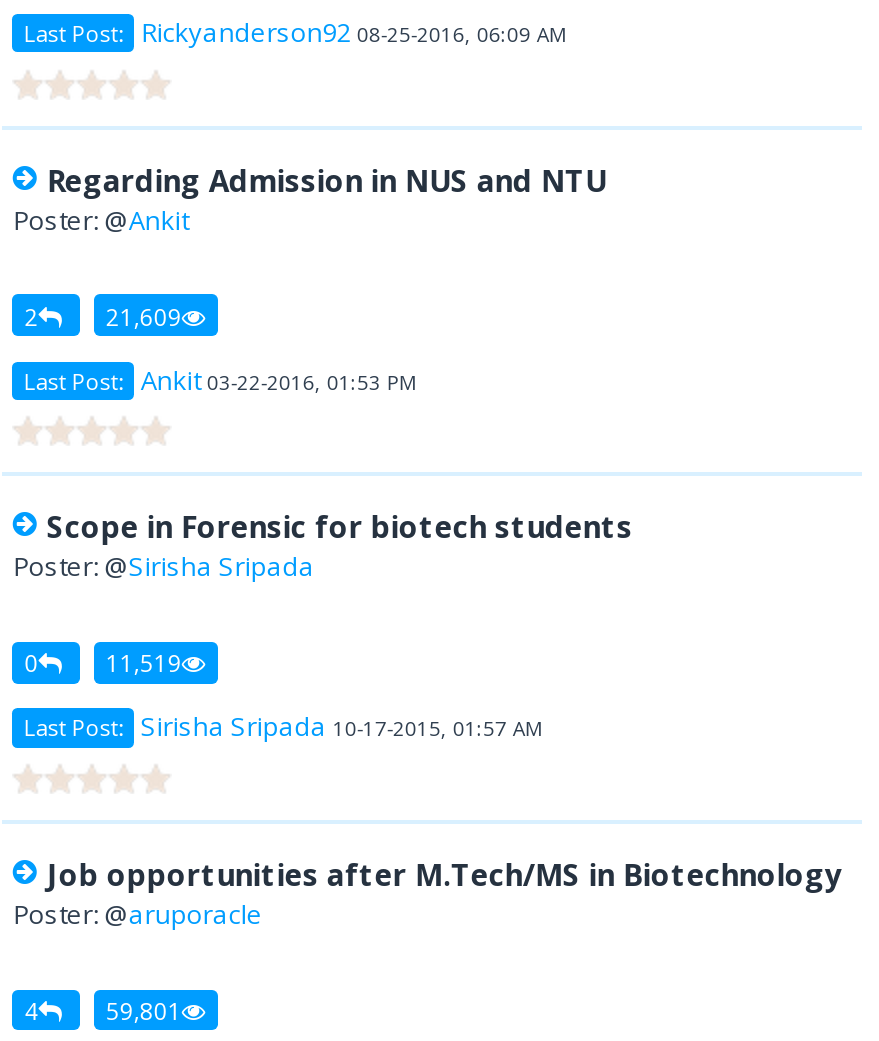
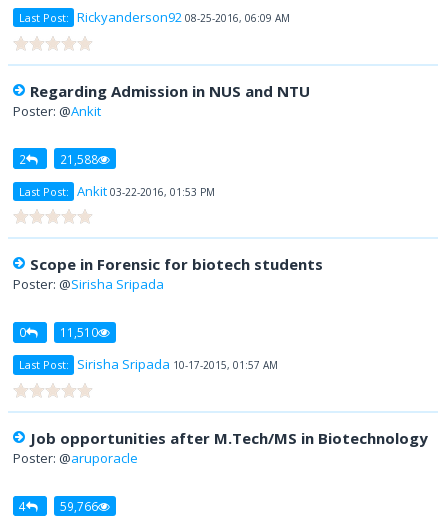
[106,300,182,332] 21,609 -> [60,151,98,167] 21,588
[106,647,182,679] 11,519 -> [60,324,98,340] 11,510
[106,994,182,1026] 59,801 -> [60,498,98,514] 59,766

